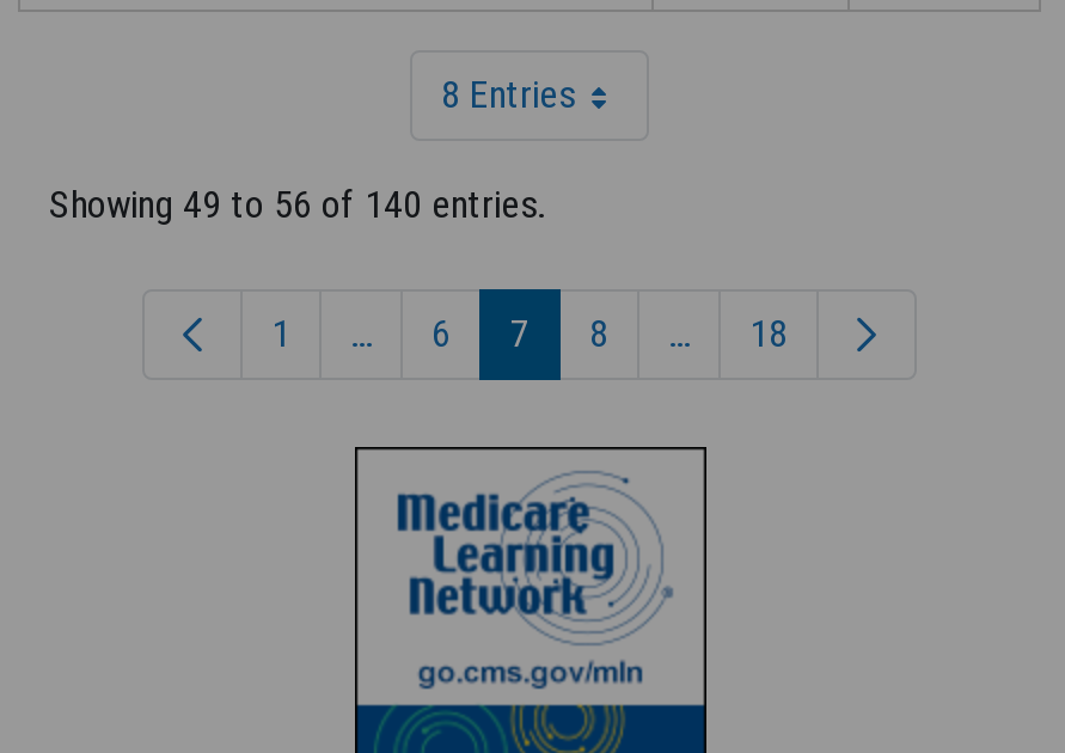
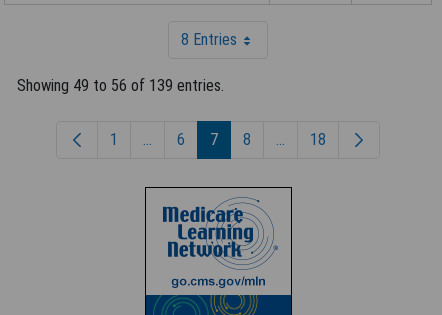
[49,180,544,226] Showing 49 to 56 of 140 entries. -> [17,75,224,94] Showing 49 to 56 of 139 entries.

